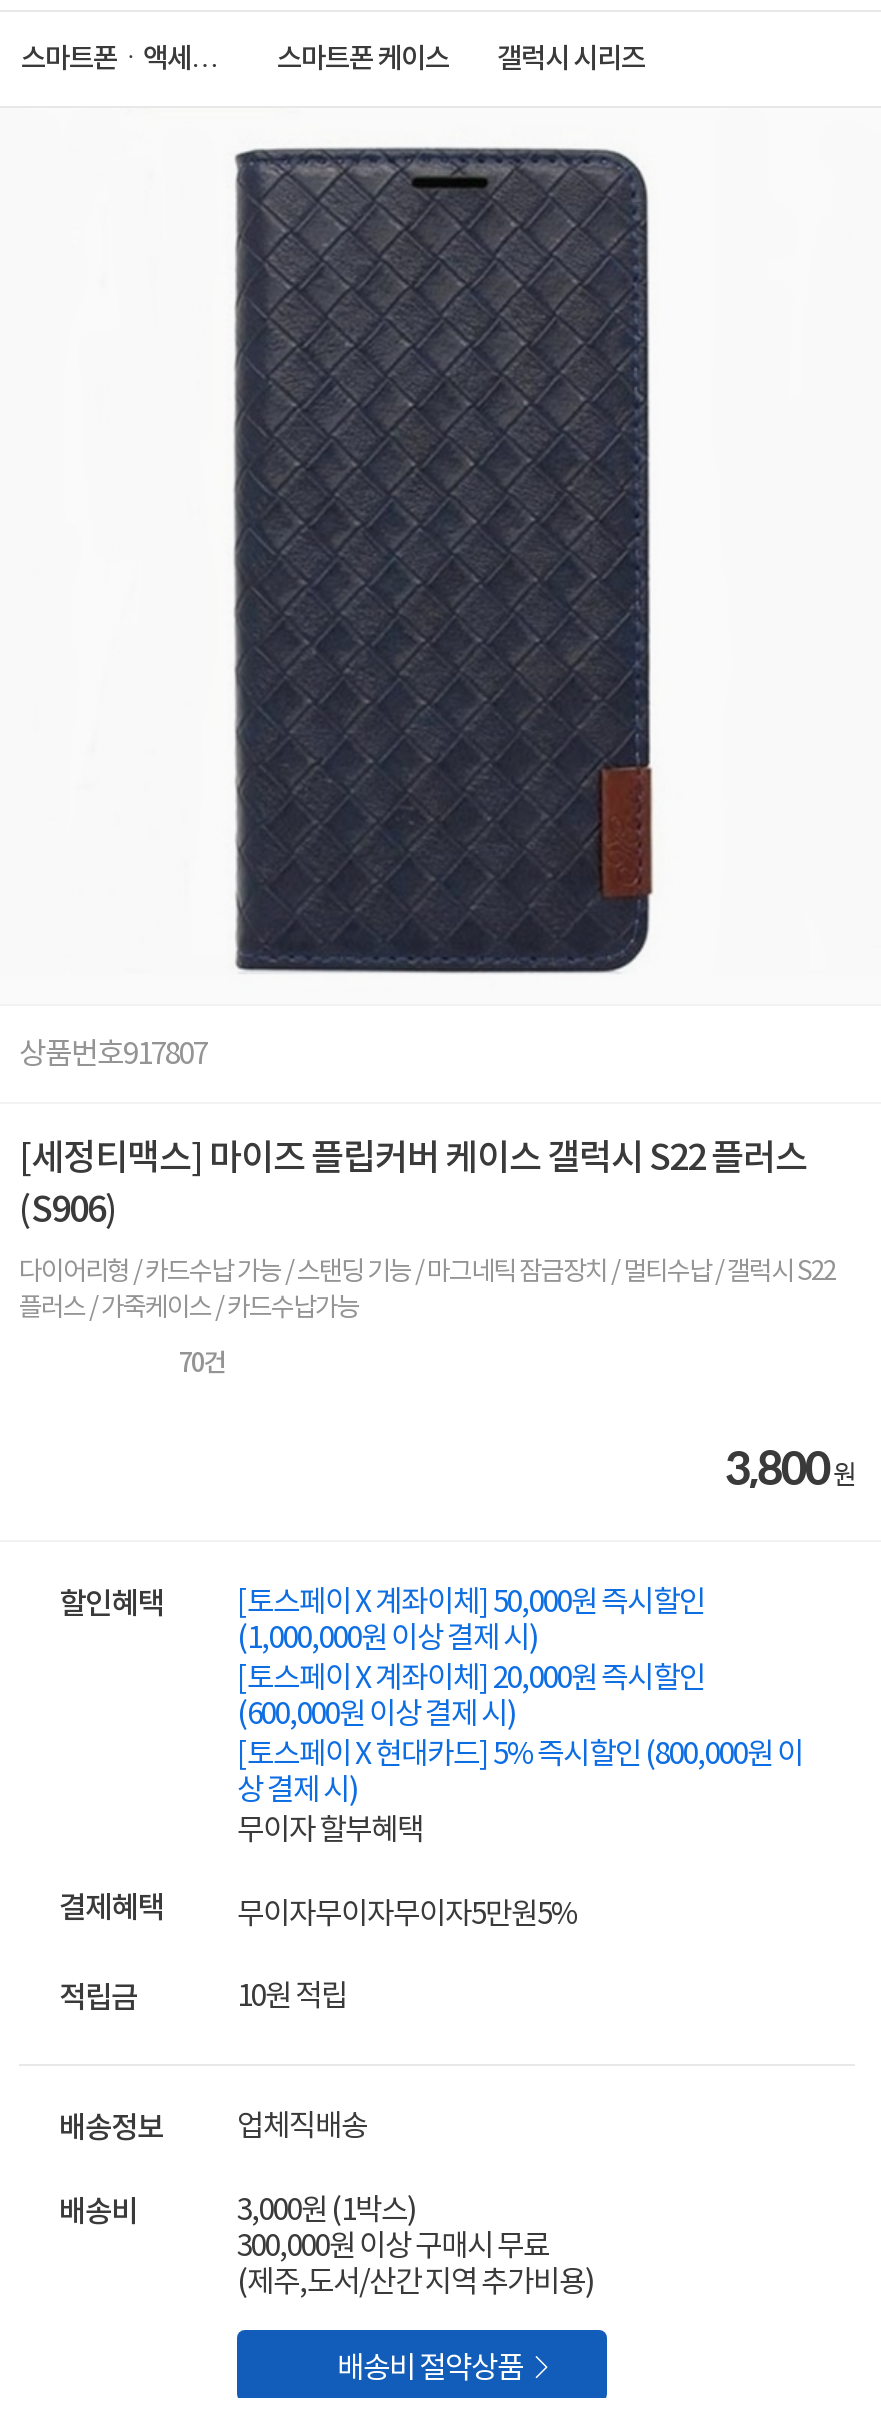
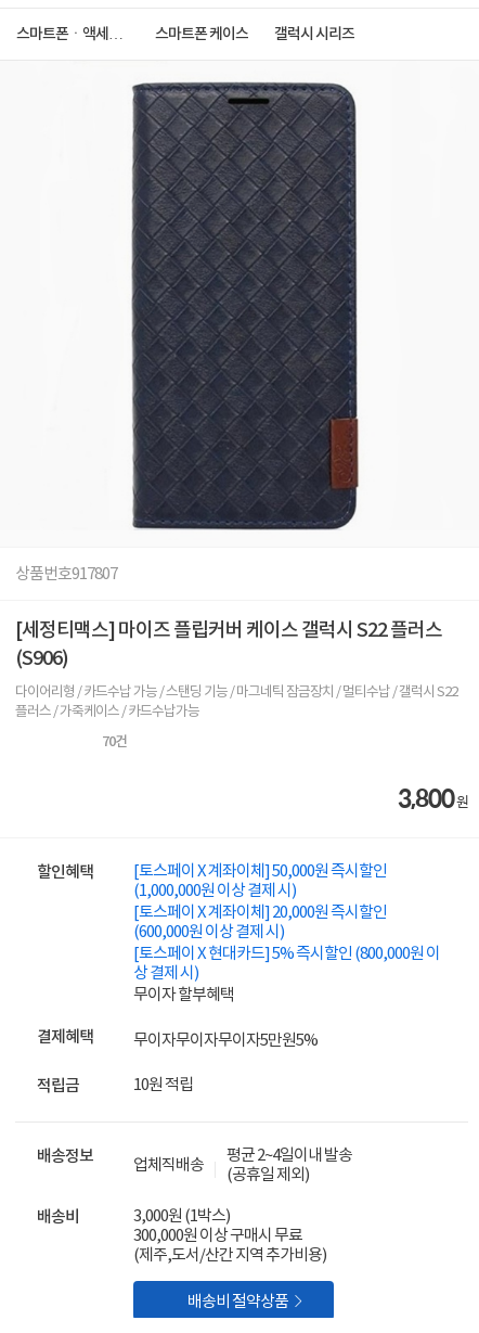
none -> [226,1146,352,1184] 평균 2~4일이내 발송 | (공휴일 제외)

